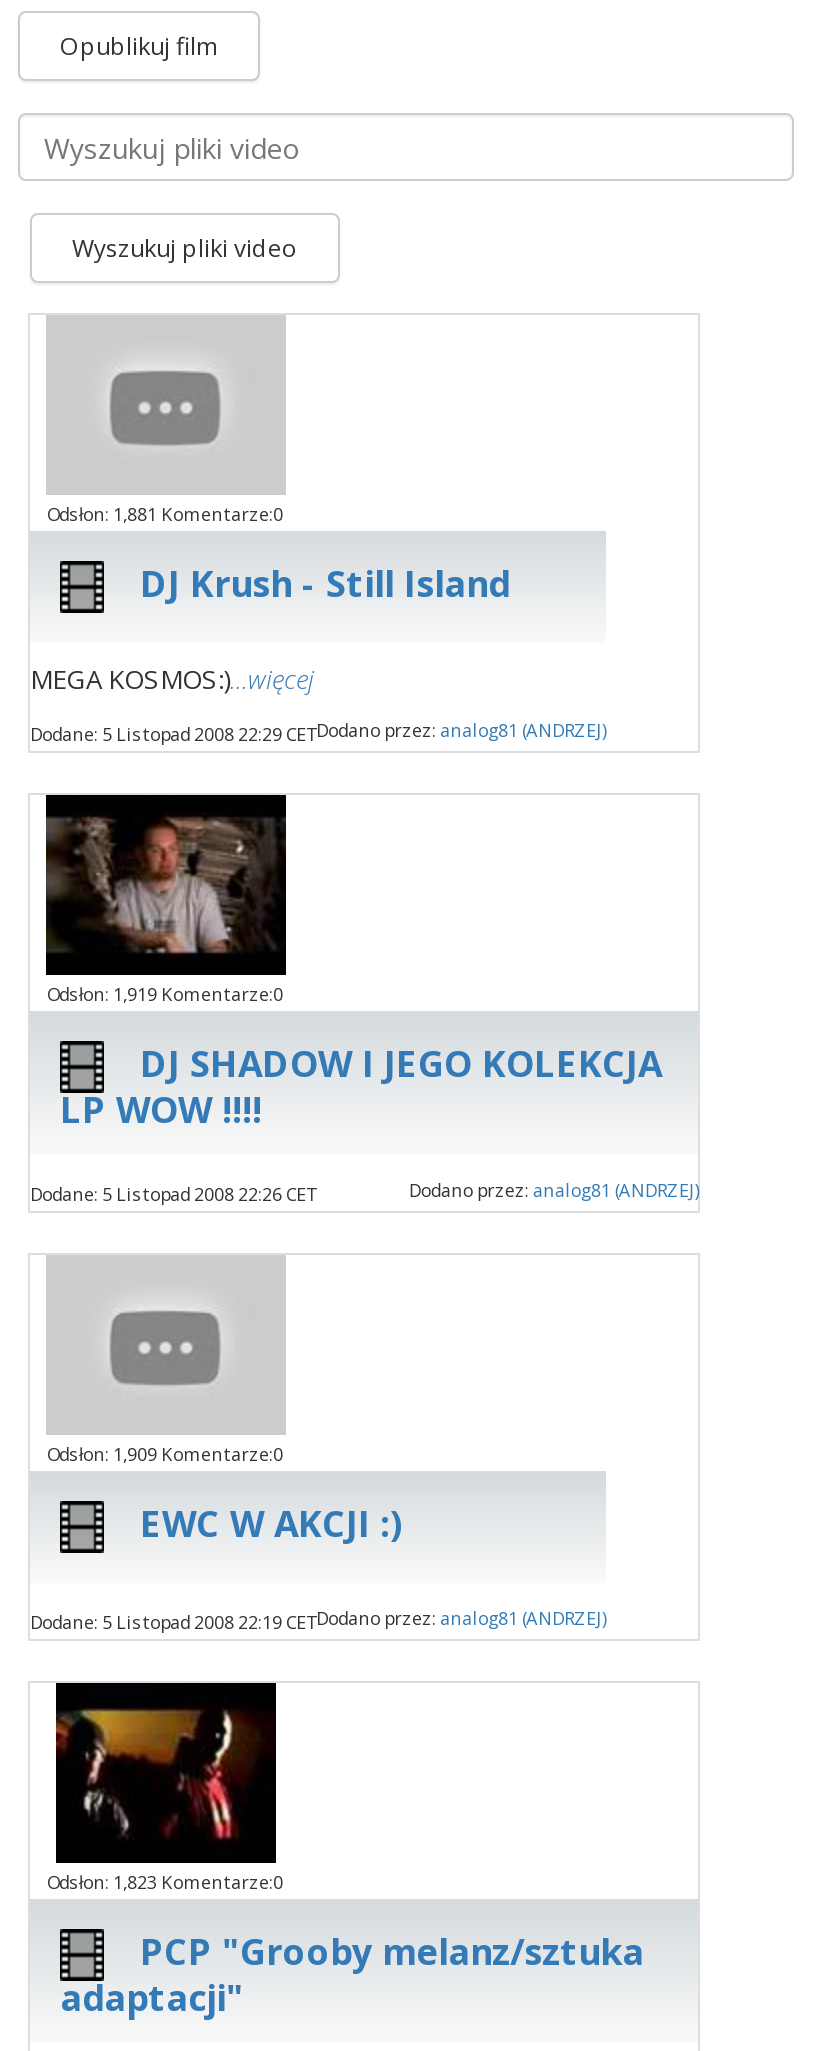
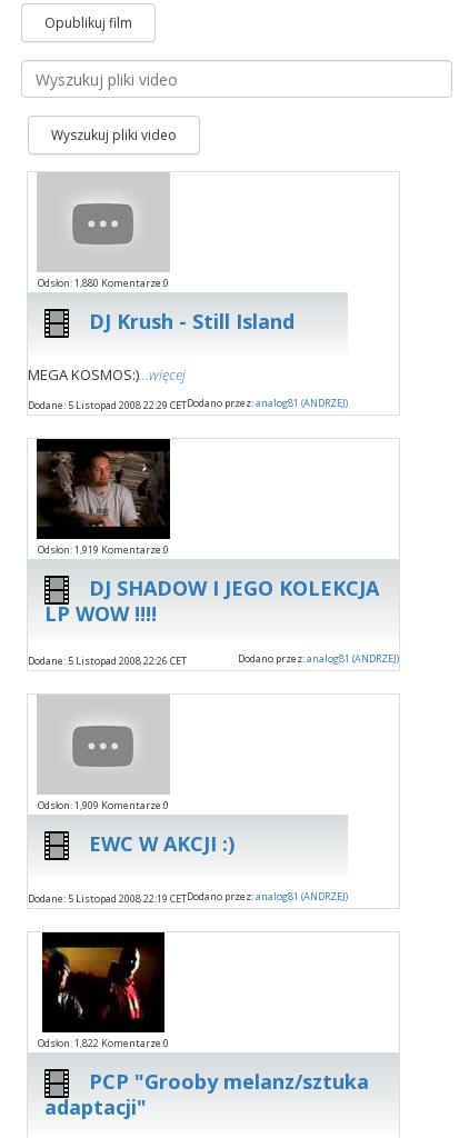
[47,501,283,527] Odsłon: 1,881 Komentarze:0 -> [37,276,168,290] Odsłon: 1,880 Komentarze:0
[47,1869,283,1895] Odsłon: 1,823 Komentarze:0 -> [37,1036,168,1050] Odsłon: 1,822 Komentarze:0

